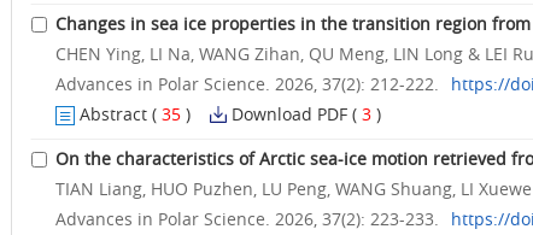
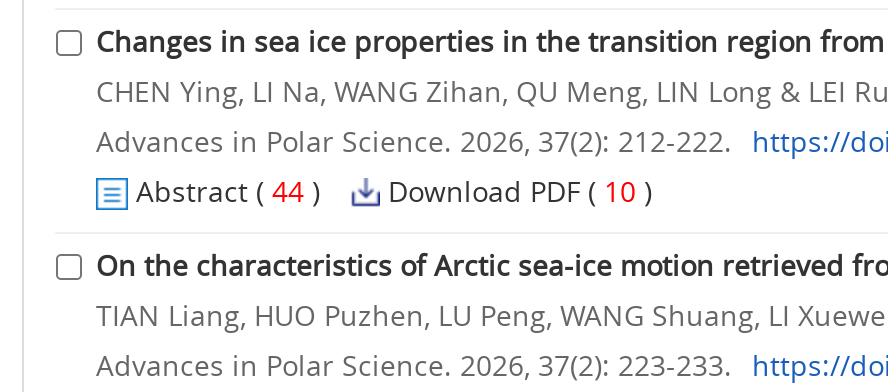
[75,102,195,125] Abstract ( 35) -> [128,172,328,210] Abstract ( 44)
[227,102,381,125] Download PDF ( 3) -> [380,172,652,210] Download PDF ( 10)

